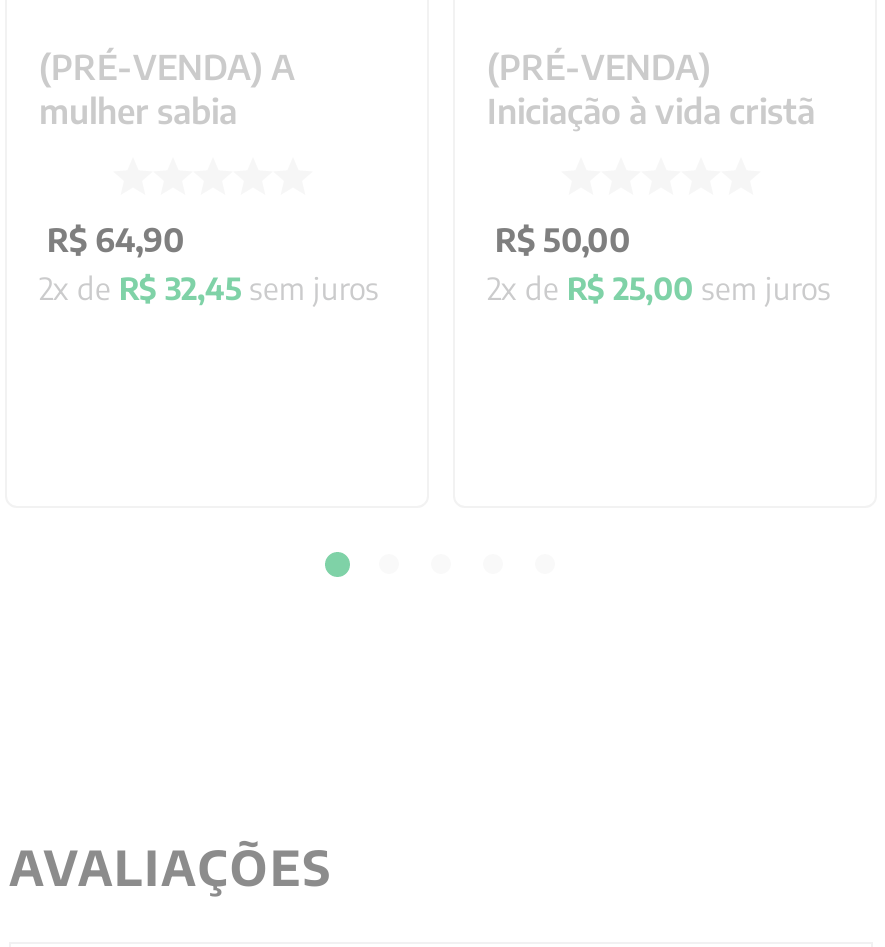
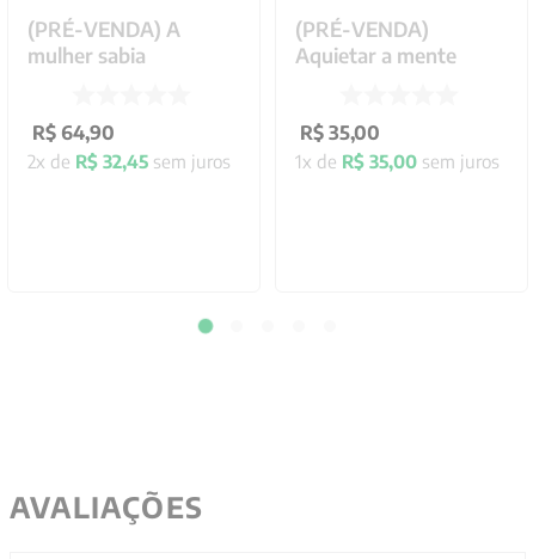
[487,88,815,132] Iniciação à vida cristã -> [295,42,457,68] Aquietar a mente
[487,220,831,306] R$ 50,00 | 2x de R$ 25,00 sem juros -> [295,121,500,172] R$ 35,00 | 1x de R$ 35,00 sem juros

